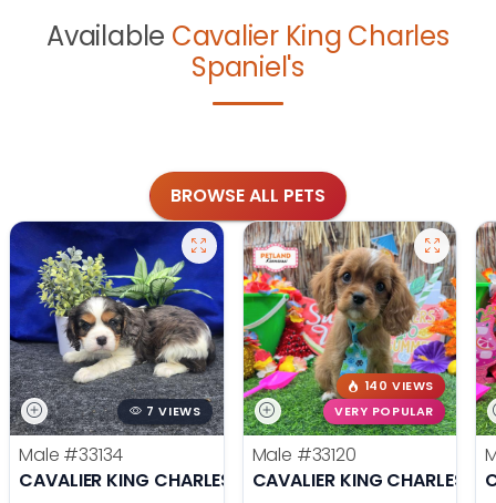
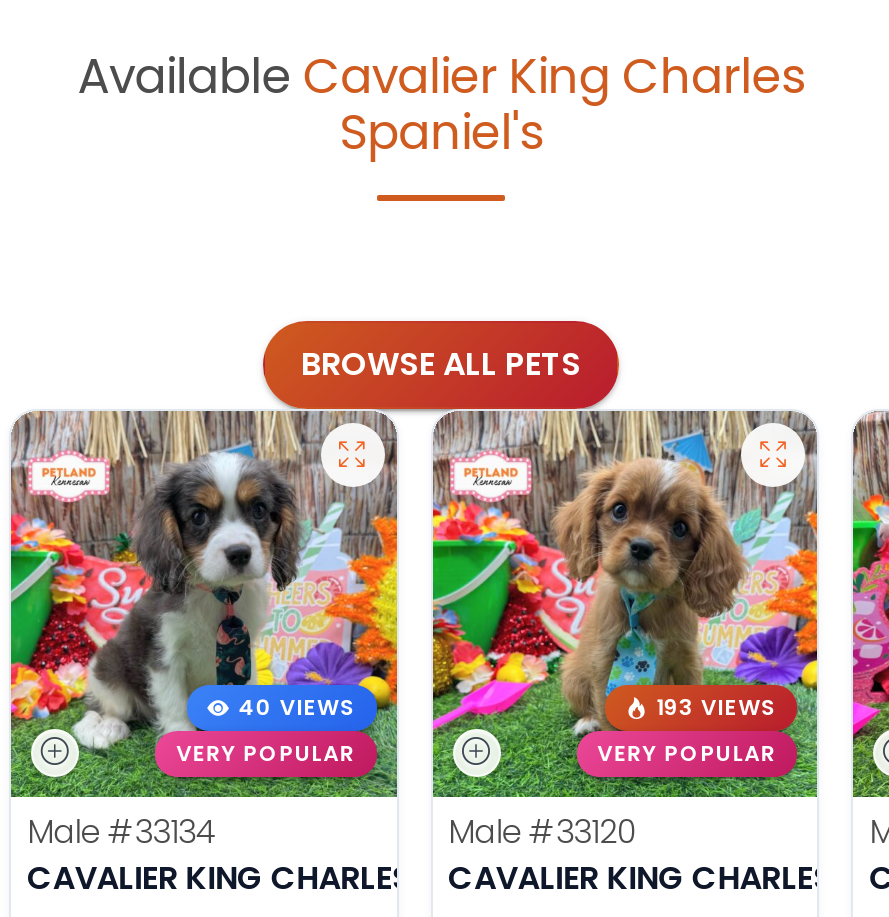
[9,220,225,435] [image] | 7 VIEWS -> [9,409,399,797] [image] | 40 VIEWS | VERY POPULAR
[365,378,434,395] 140 VIEWS -> [657,693,776,723] 193 VIEWS

